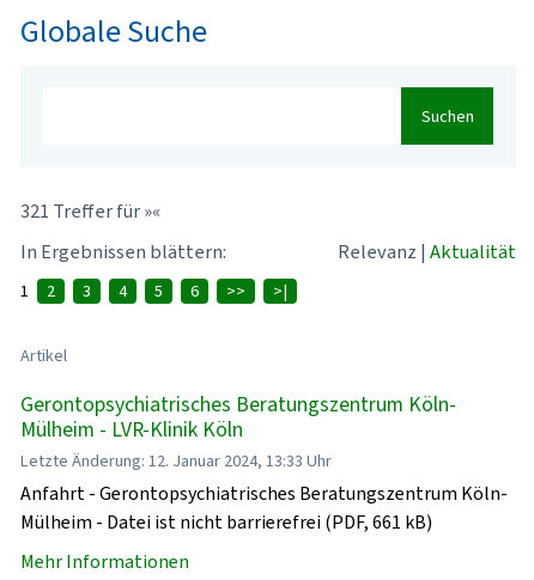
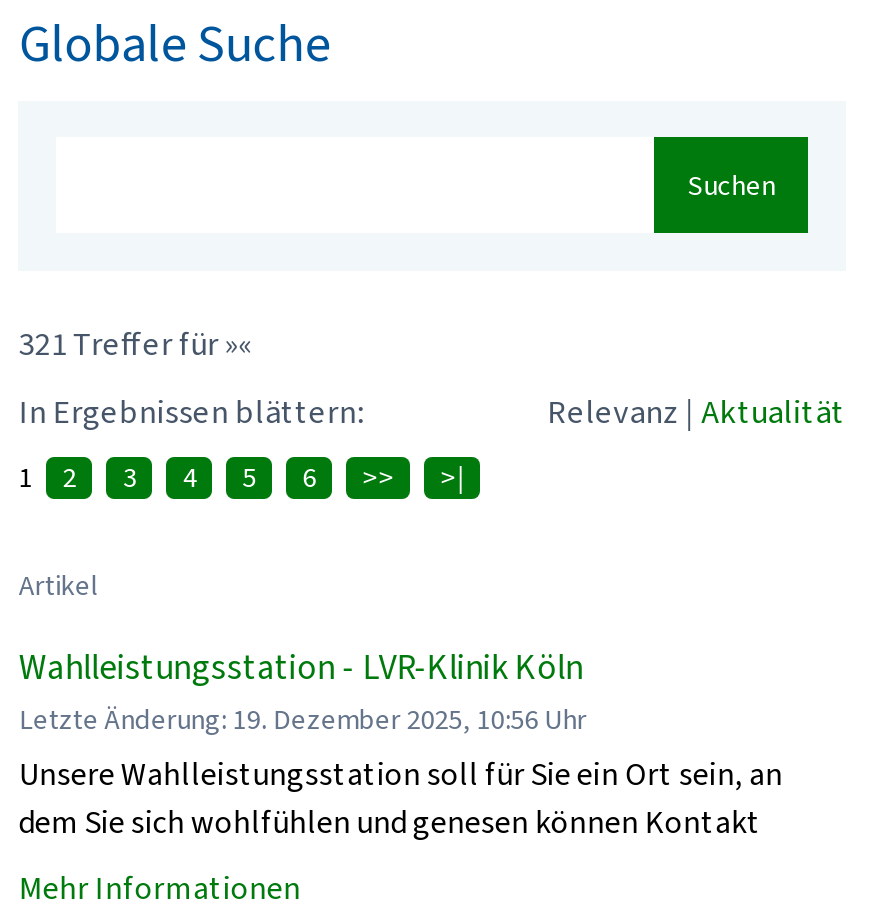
[21,390,508,535] Gerontopsychiatrisches Beratungszentrum Köln- | Mülheim - LVR-Klinik Köln | Letzte Änderung: 12. Januar 2024, 13:33 Uhr | Anfahrt - Gerontopsychiatrisches Beratungszentrum Köln- | Mülheim - Datei ist nicht barrierefrei (PDF, 661 kB) -> [19,643,783,844] Wahlleistungsstation - LVR-Klinik Köln | Letzte Änderung: 19. Dezember 2025, 10:56 Uhr | Unsere Wahlleistungsstation soll für Sie ein Ort sein, an | dem Sie sich wohlfühlen und genesen können Kontakt

